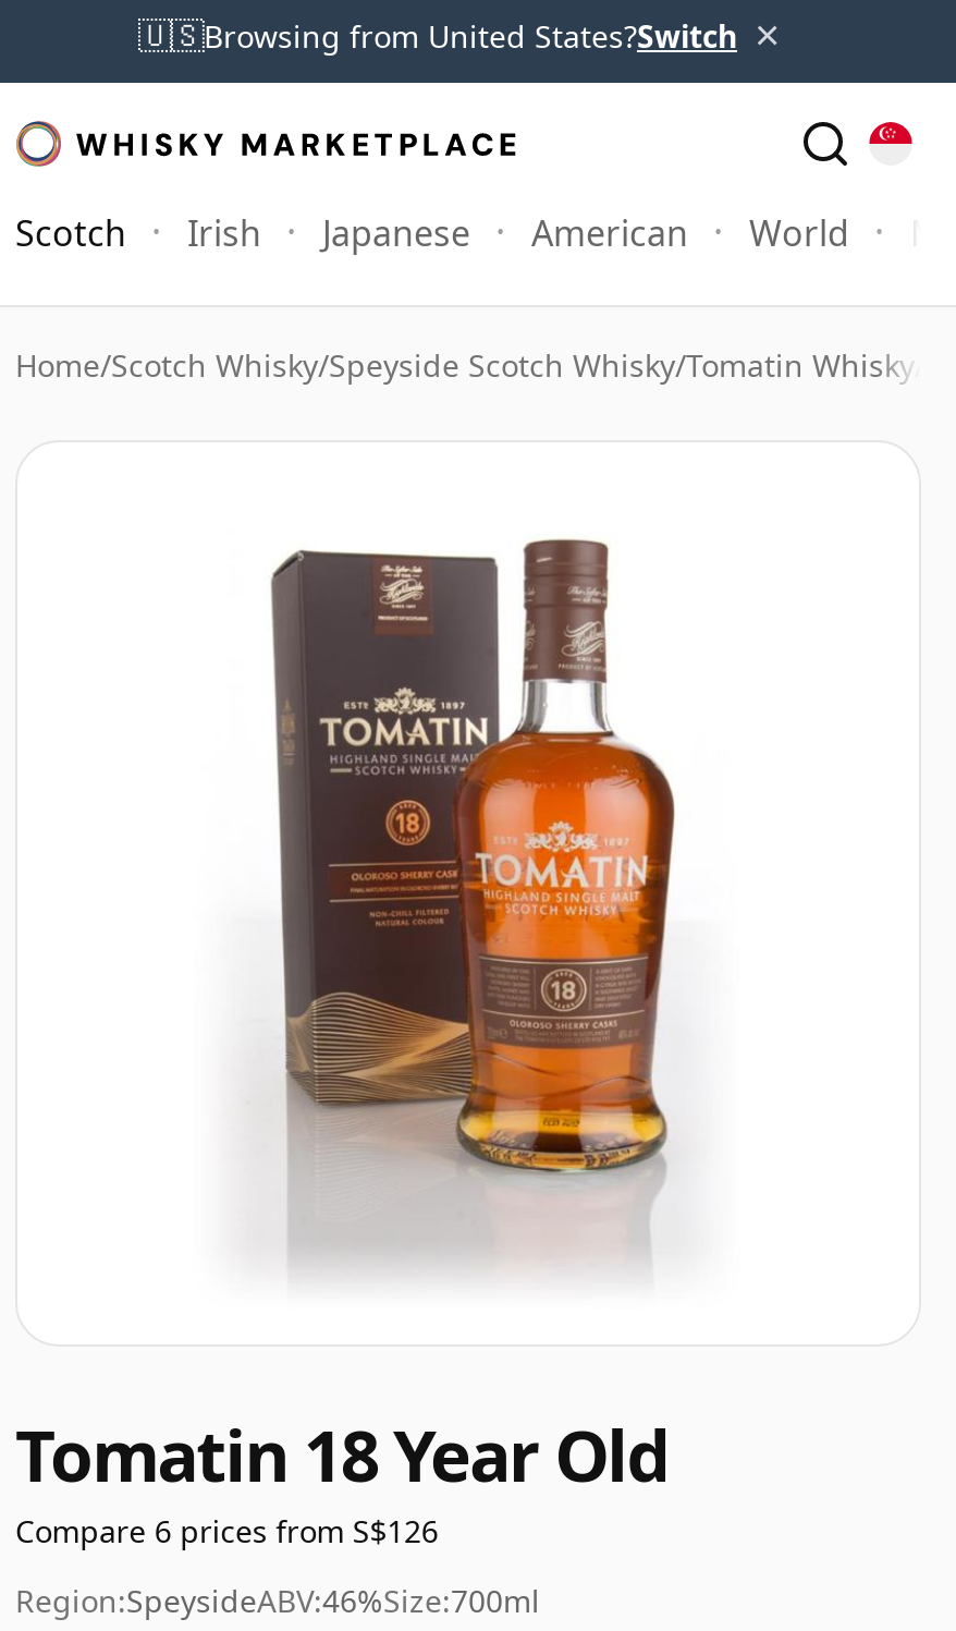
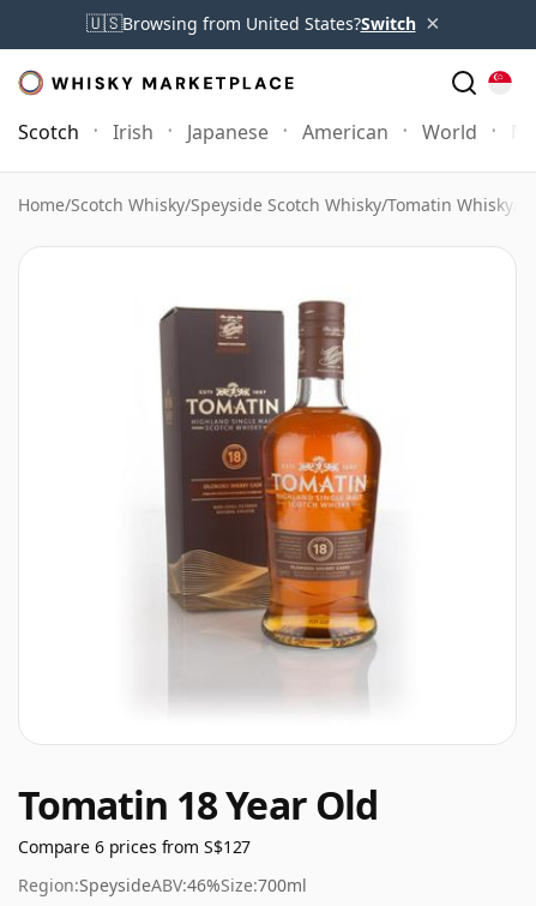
[15,1510,438,1551] Compare 6 prices from S$126 -> [18,835,251,858] Compare 6 prices from S$127

